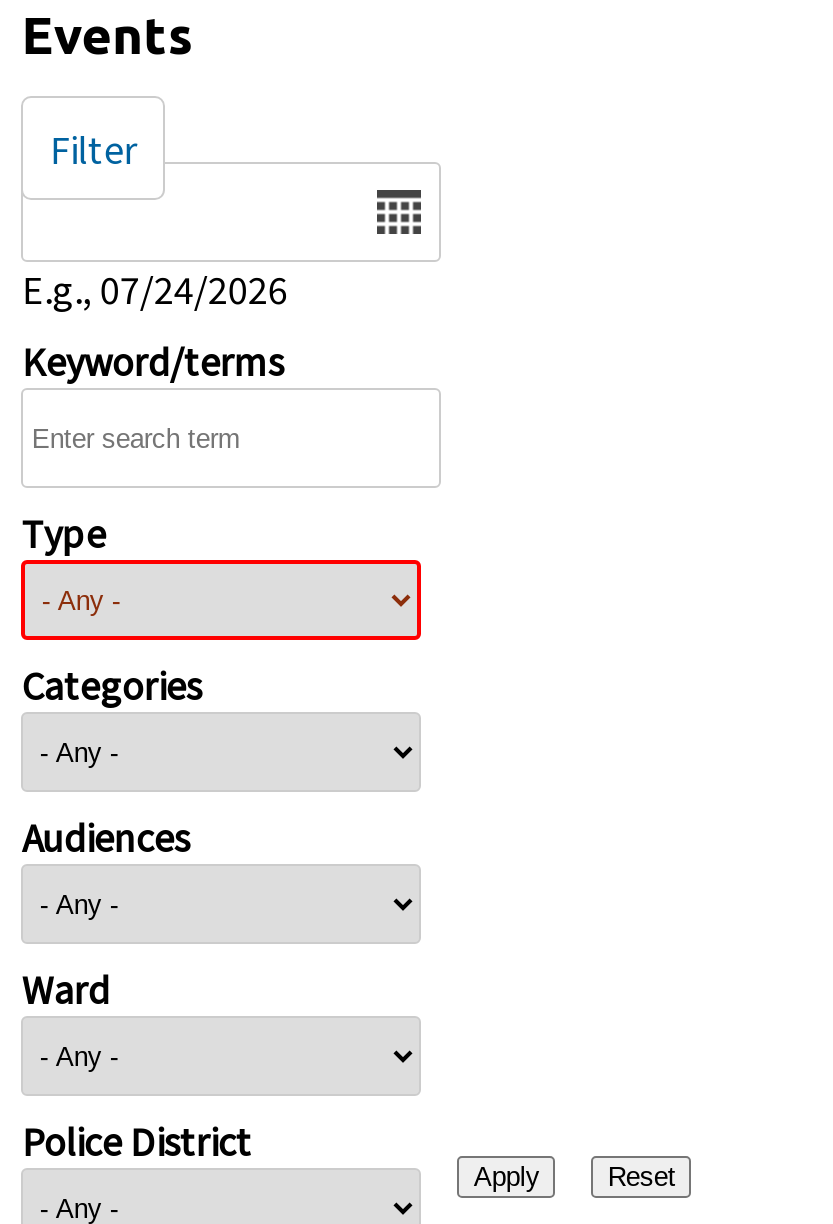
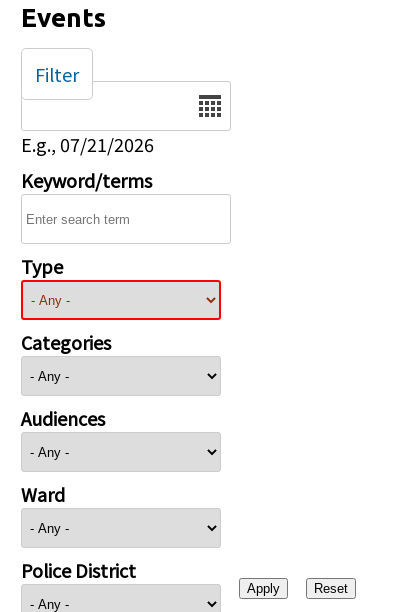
[22,262,288,314] E.g., 07/24/2026 -> [21,131,154,157] E.g., 07/21/2026

